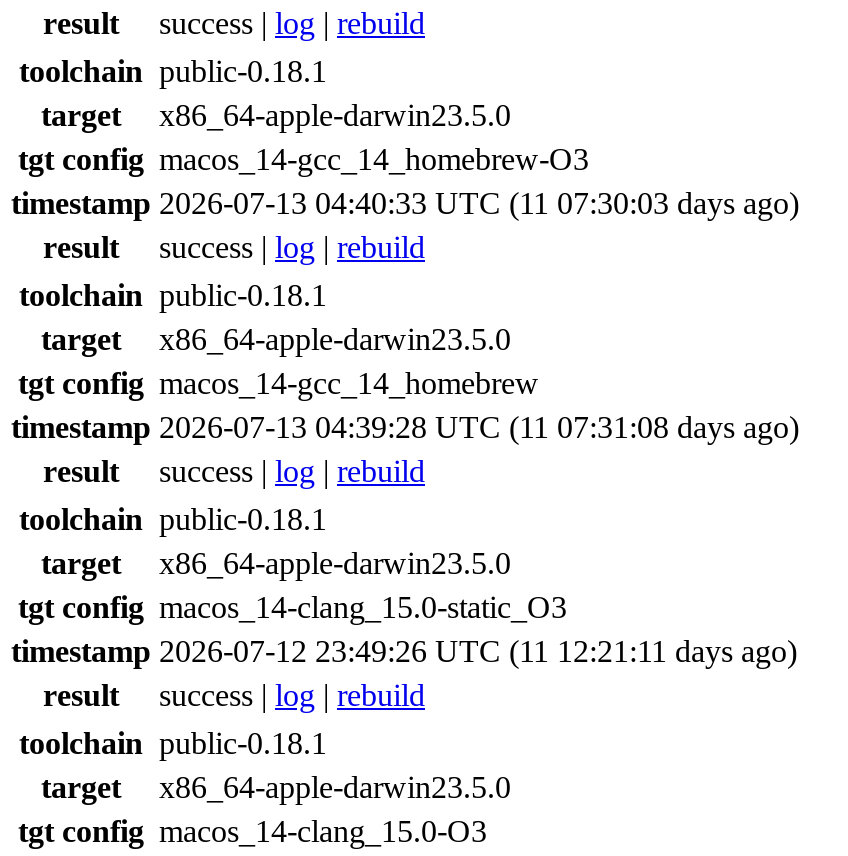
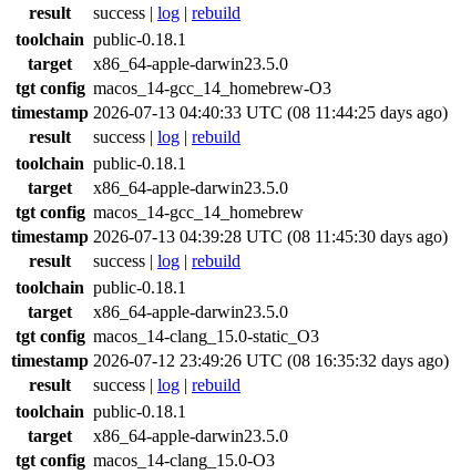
[11,186,799,220] timestamp 2026-07-13 04:40:33 UTC (11 07:30:03 days ago) -> [11,103,448,122] timestamp 2026-07-13 04:40:33 UTC (08 11:44:25 days ago)
[11,410,799,444] timestamp 2026-07-13 04:39:28 UTC (11 07:31:08 days ago) -> [11,227,448,246] timestamp 2026-07-13 04:39:28 UTC (08 11:45:30 days ago)
[11,634,797,668] timestamp 2026-07-12 23:49:26 UTC (11 12:21:11 days ago) -> [11,351,449,370] timestamp 2026-07-12 23:49:26 UTC (08 16:35:32 days ago)

